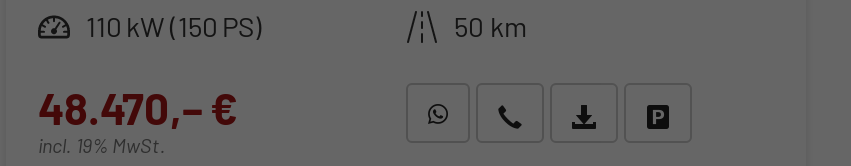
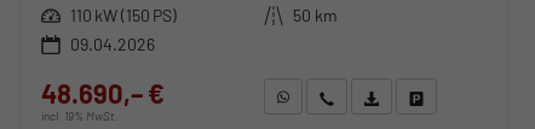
[38,81,238,133] 48.470,– € -> [41,34,165,109] 09.04.2026 | 48.690,– €

